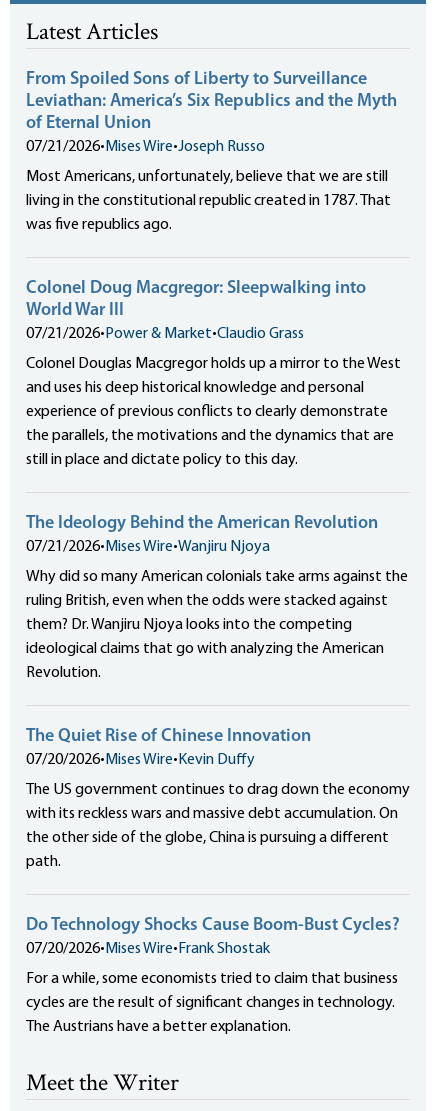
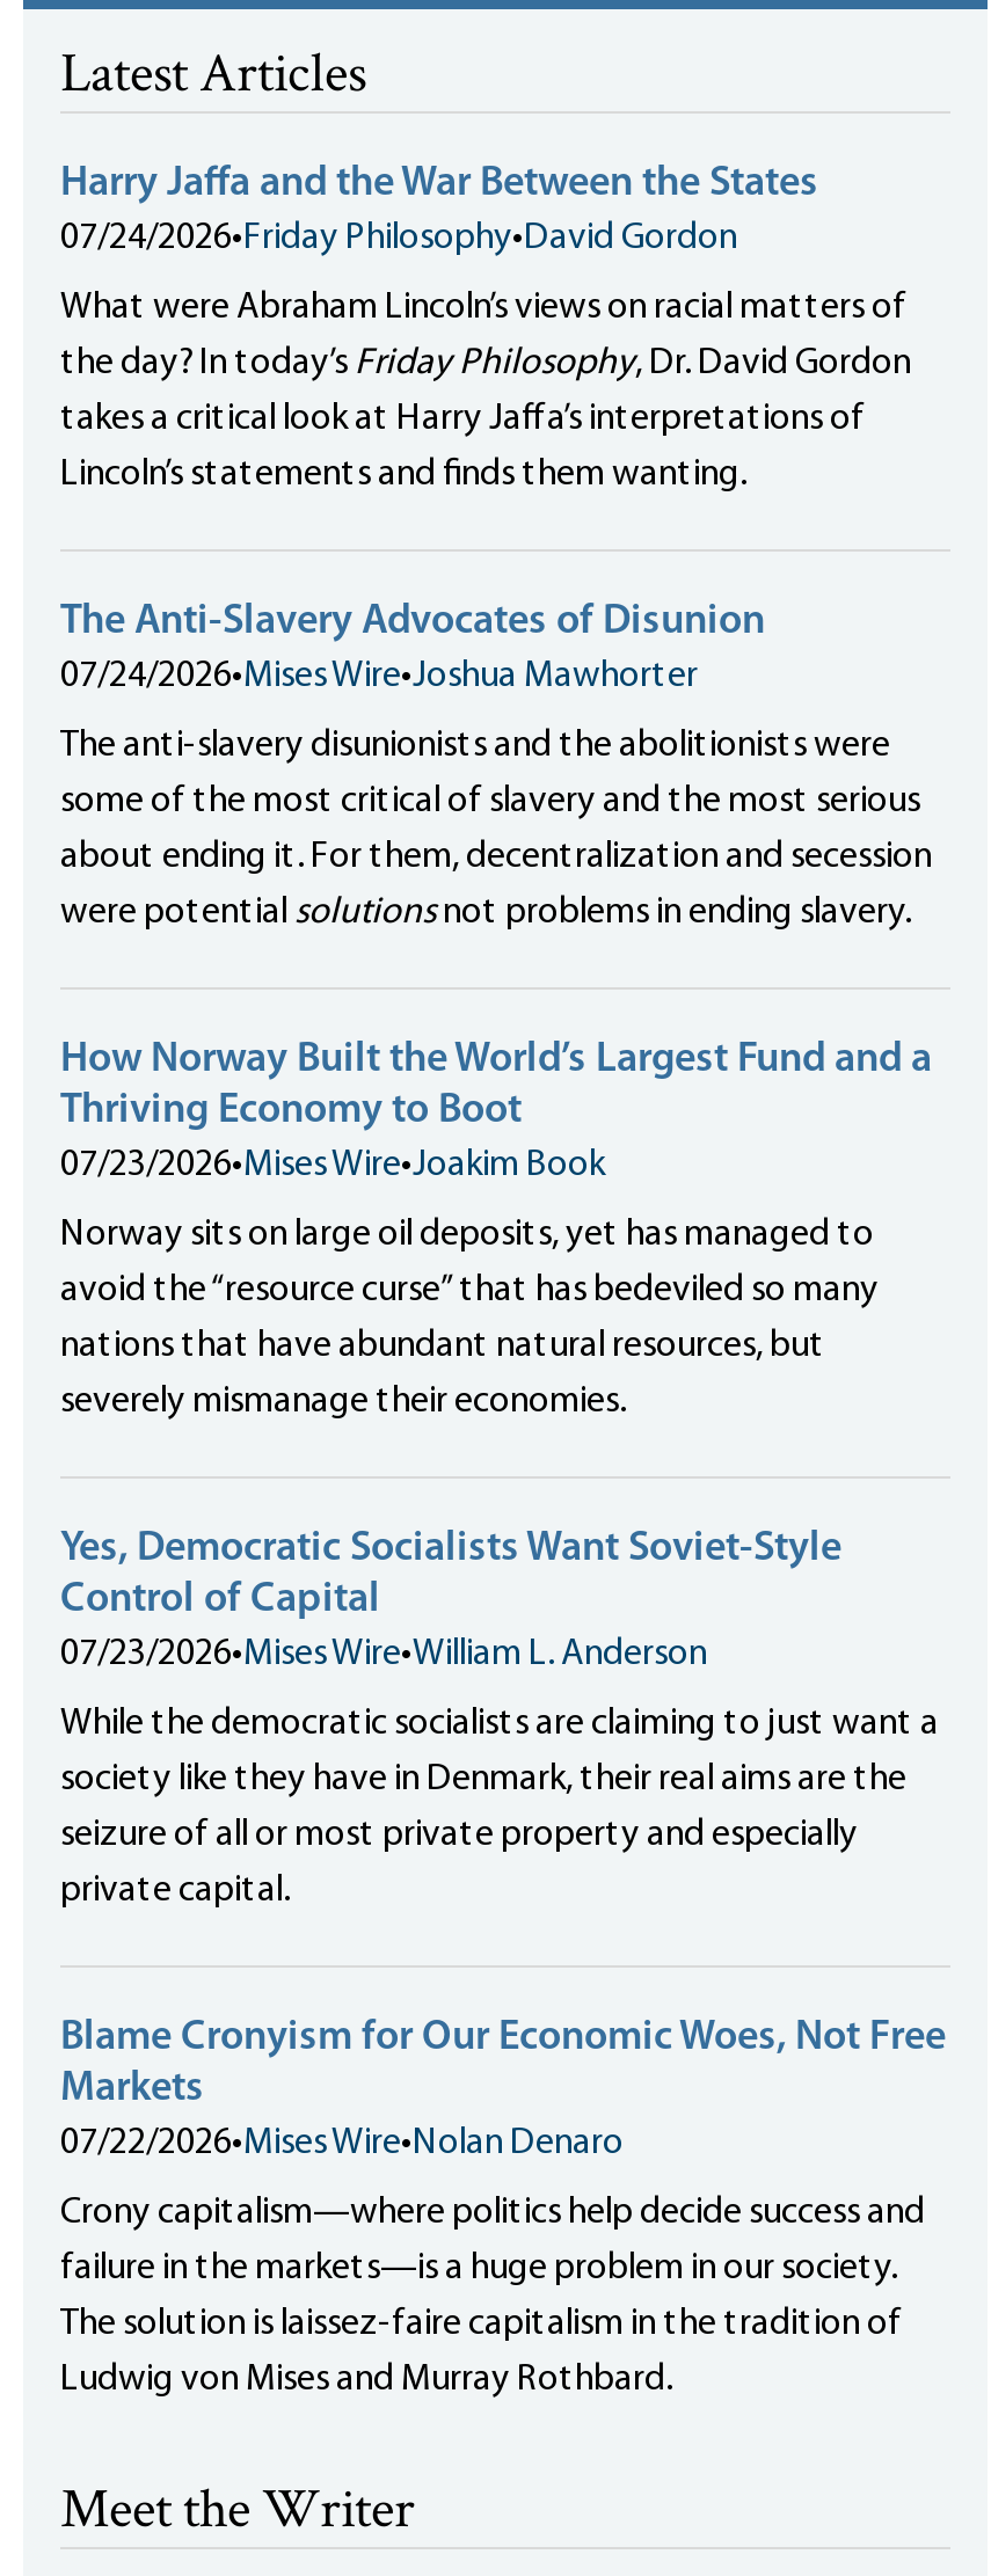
[26,70,397,155] From Spoiled Sons of Liberty to Surveillance | Leviathan: America’s Six Republics and the Myth | of Eternal Union | 07/21/2026• Mises Wire•Joseph Russo -> [60,162,818,257] Harry Jaffa and the War Between the States | 07/24/2026•Friday Philosophy•David Gordon
[26,169,388,185] Most Americans, unfortunately, believe that we are still -> [60,290,906,327] What were Abraham Lincoln’s views on racial matters of
[26,193,391,209] living in the constitutional republic created in 1787. That -> [60,346,911,383] the day? In today’s Friday Philosophy, Dr. David Gordon
[26,217,172,233] was five republics ago. -> [60,401,865,438] takes a critical look at Harry Jaffa’s interpretations of
[26,279,366,342] Colonel Doug Macgregor: Sleepwalking into | World War III | 07/21/2026• Power & Market•Claudio Grass -> [60,457,746,494] Lincoln’s statements and finds them wanting.
[26,356,401,372] Colonel Douglas Macgregor holds up a mirror to the West -> [60,600,765,696] The Anti-Slavery Advocates of Disunion | 07/24/2026•Mises Wire•Joshua Mawhorter
[26,380,364,396] and uses his deep historical knowledge and personal -> [60,728,890,765] The anti-slavery disunionists and the abolitionists were
[26,404,388,420] experience of previous conflicts to clearly demonstrate -> [60,784,920,821] some of the most critical of slavery and the most serious
[26,428,394,444] the parallels, the motivations and the dynamics that are -> [60,839,932,876] about ending it. For them, decentralization and secession
[26,452,298,468] still in place and dictate policy to this day. -> [60,895,911,932] were potential solutions not problems in ending slavery.
[26,514,378,555] The Ideology Behind the American Revolution | 07/21/2026• Mises Wire•Wanjiru Njoya -> [60,1039,932,1185] How Norway Built the World’s Largest Fund and a | Thriving Economy to Boot | 07/23/2026•Mises Wire•Joakim Book
[26,569,408,585] Why did so many American colonials take arms against the -> [60,1217,874,1254] Norway sits on large oil deposits, yet has managed to
[26,593,388,609] ruling British, even when the odds were stacked against -> [60,1273,879,1310] avoid the “resource curse” that has bedeviled so many
[26,617,352,633] them? Dr. Wanjiru Njoya looks into the competing -> [60,1328,825,1365] nations that have abundant natural resources, but
[26,641,384,657] ideological claims that go with analyzing the American -> [60,1384,626,1421] severely mismanage their economies.
[26,665,101,681] Revolution. -> [60,1528,841,1674] Yes, Democratic Socialists Want Soviet-Style | Control of Capital | 07/23/2026•Mises Wire•William L. Anderson
[26,727,311,768] The Quiet Rise of Chinese Innovation | 07/20/2026• Mises Wire• Kevin Duffy -> [60,1706,939,1743] While the democratic socialists are claiming to just want a
[26,782,410,798] The US government continues to drag down the economy -> [60,1762,906,1799] society like they have in Denmark, their real aims are the
[26,806,398,822] with its reckless wars and massive debt accumulation. On -> [60,1817,858,1854] seizure of all or most private property and especially
[26,830,389,846] the other side of the globe, China is pursuing a different -> [60,1873,290,1910] private capital.
[26,854,61,870] path. -> [60,2017,946,2163] Blame Cronyism for Our Economic Woes, Not Free | Markets | 07/22/2026•Mises Wire•Nolan Denaro
[26,916,400,957] Do Technology Shocks Cause Boom-Bust Cycles? | 07/20/2026• Mises Wire• Frank Shostak -> [60,2195,925,2232] Crony capitalism—where politics help decide success and
[26,971,398,987] For a while, some economists tried to claim that business -> [60,2251,897,2288] failure in the markets—is a huge problem in our society.
[26,995,395,1011] cycles are the result of significant changes in technology. -> [60,2306,902,2343] The solution is laissez-faire capitalism in the tradition of
[26,1019,291,1035] The Austrians have a better explanation. -> [60,2362,672,2399] Ludwig von Mises and Murray Rothbard.

